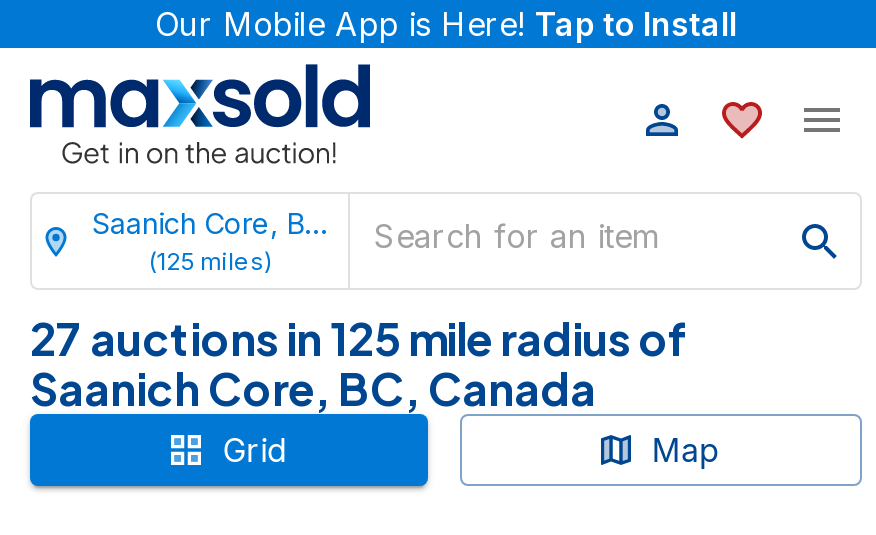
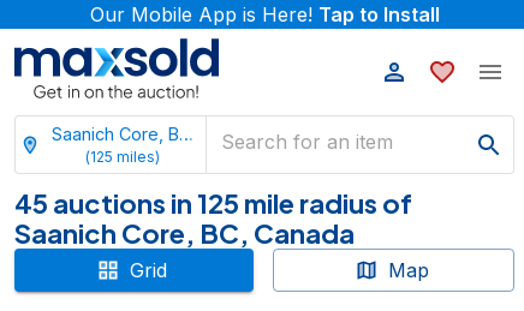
[30,310,688,366] 27 auctions in 125 mile radius of -> [14,186,412,220] 45 auctions in 125 mile radius of

